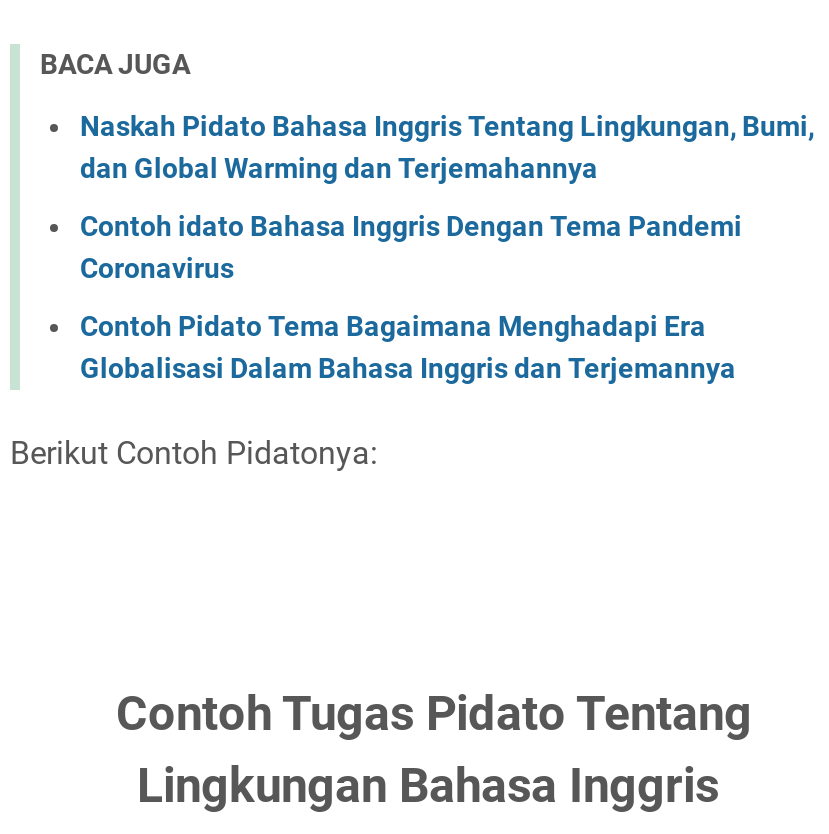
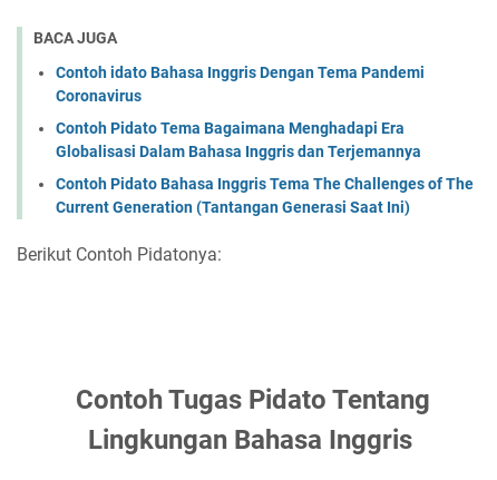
[80,109,814,183] Naskah Pidato Bahasa Inggris Tentang Lingkungan, Bumi, | dan Global Warming dan Terjemahannya -> none
moved [80,209,742,383] -> [56,63,425,160]: Contoh idato Bahasa Inggris Dengan Tema Pandemi | Coronavirus | Contoh Pidato Tema Bagaimana Menghadapi Era | Globalisasi Dalam Bahasa Inggris dan Terjemannya
none -> [56,175,474,216] Contoh Pidato Bahasa Inggris Tema The Challenges of The | Current Generation (Tantangan Generasi Saat Ini)

